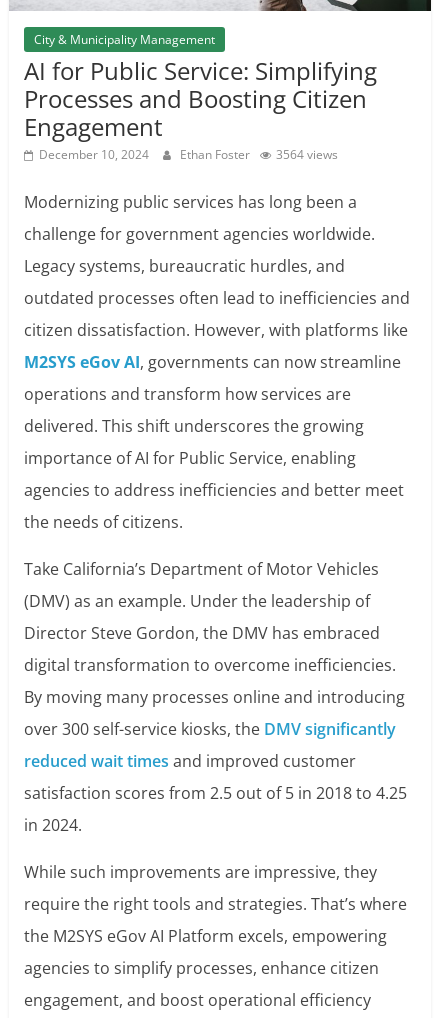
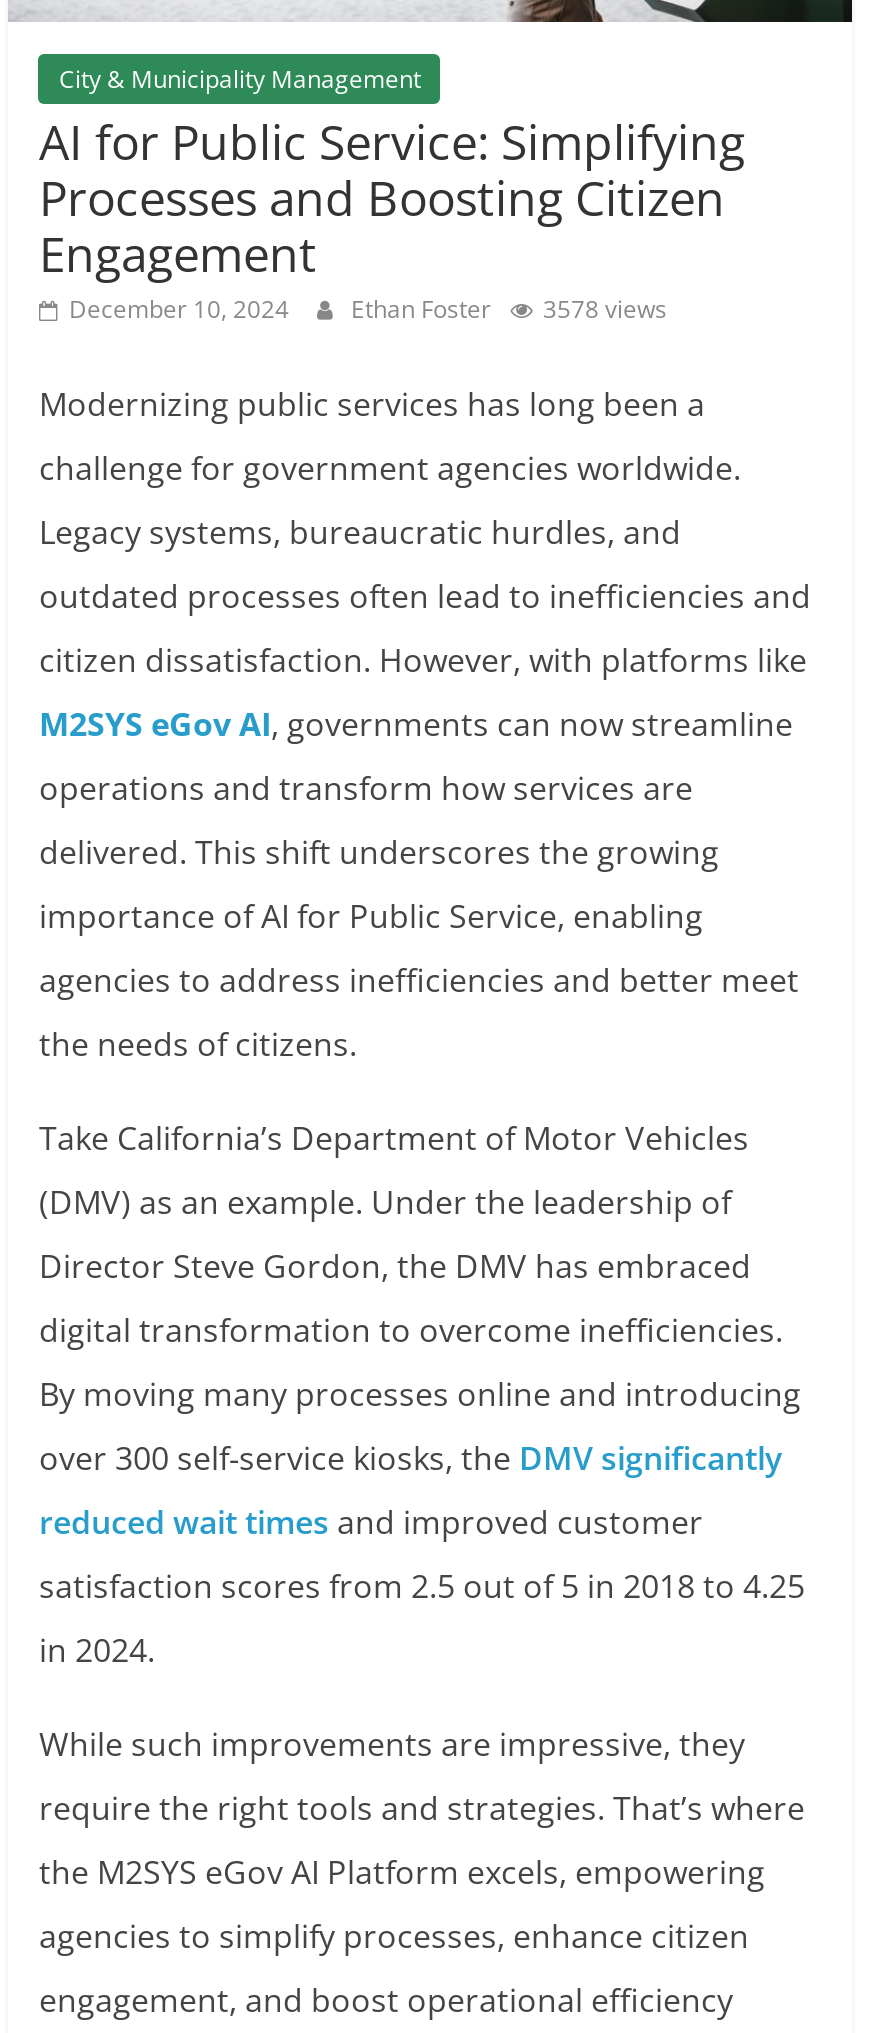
[39,146,338,163] December 10, 2024 Ethan Foster 3564 views -> [69,292,667,326] December 10, 2024 Ethan Foster 3578 views

